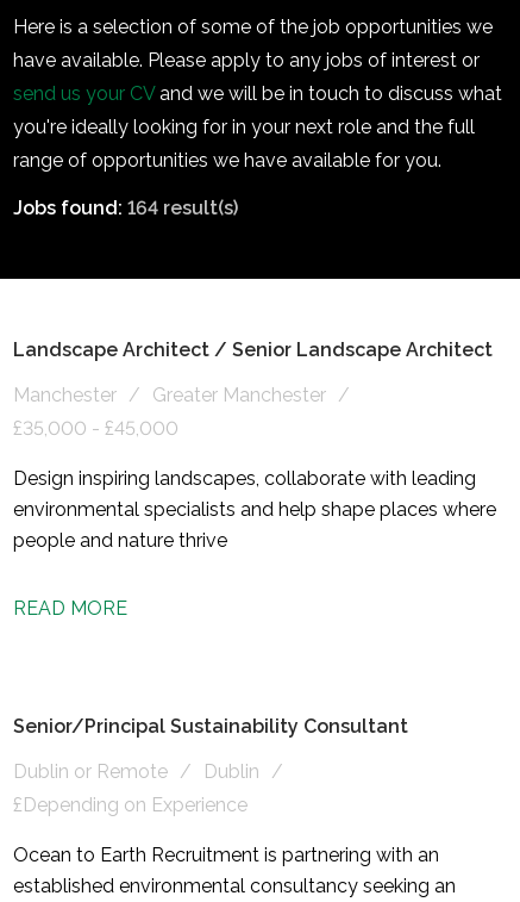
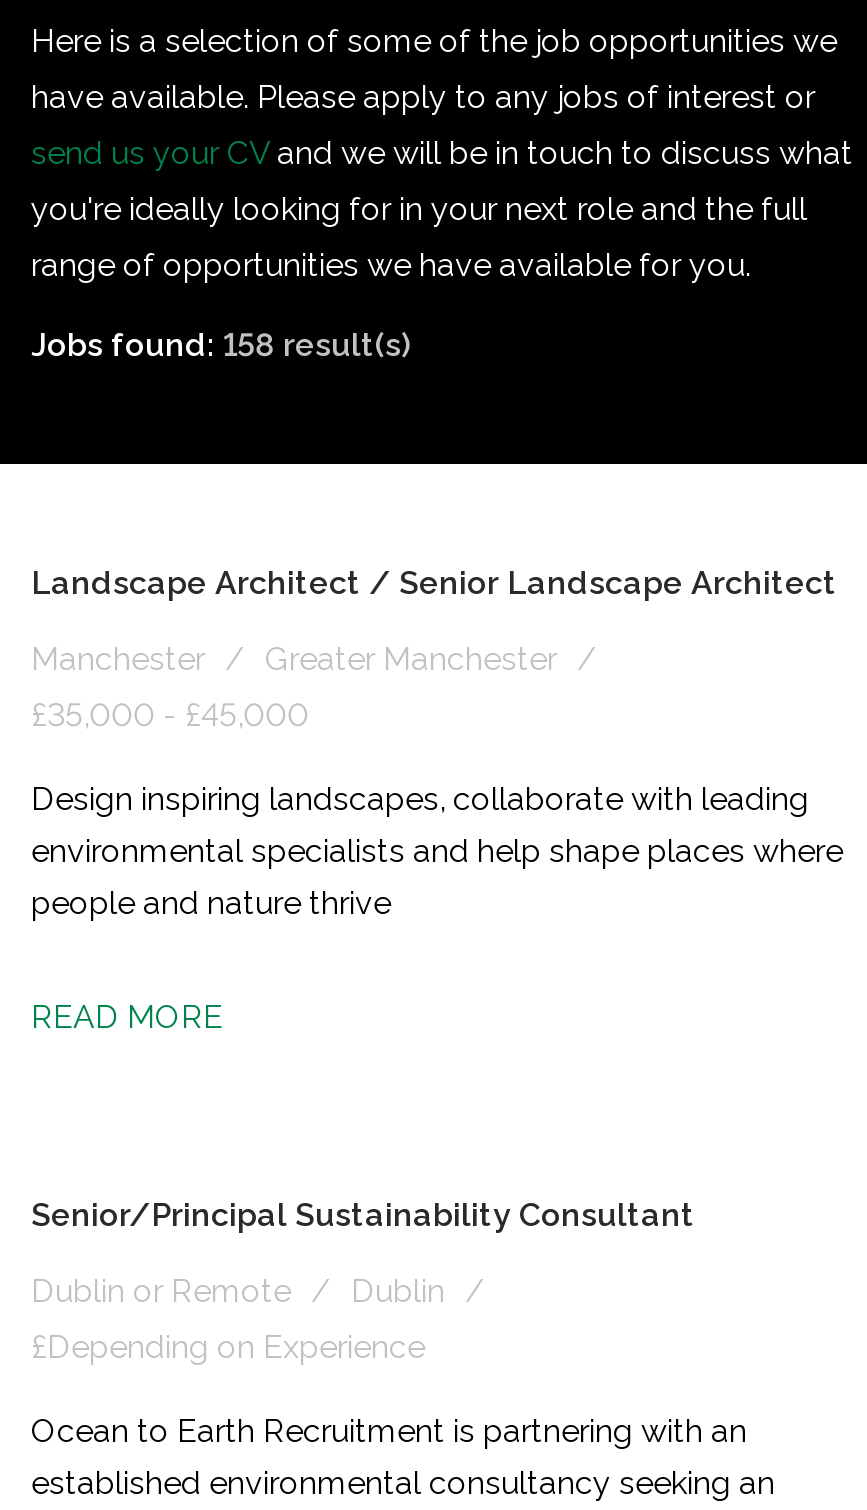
[13,197,238,219] Jobs found: 164 result(s) -> [31,326,409,364] Jobs found: 158 result(s)

